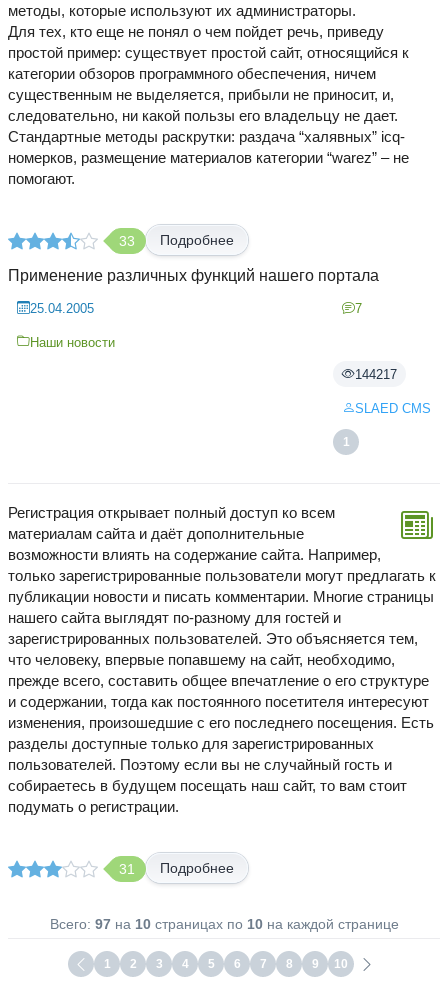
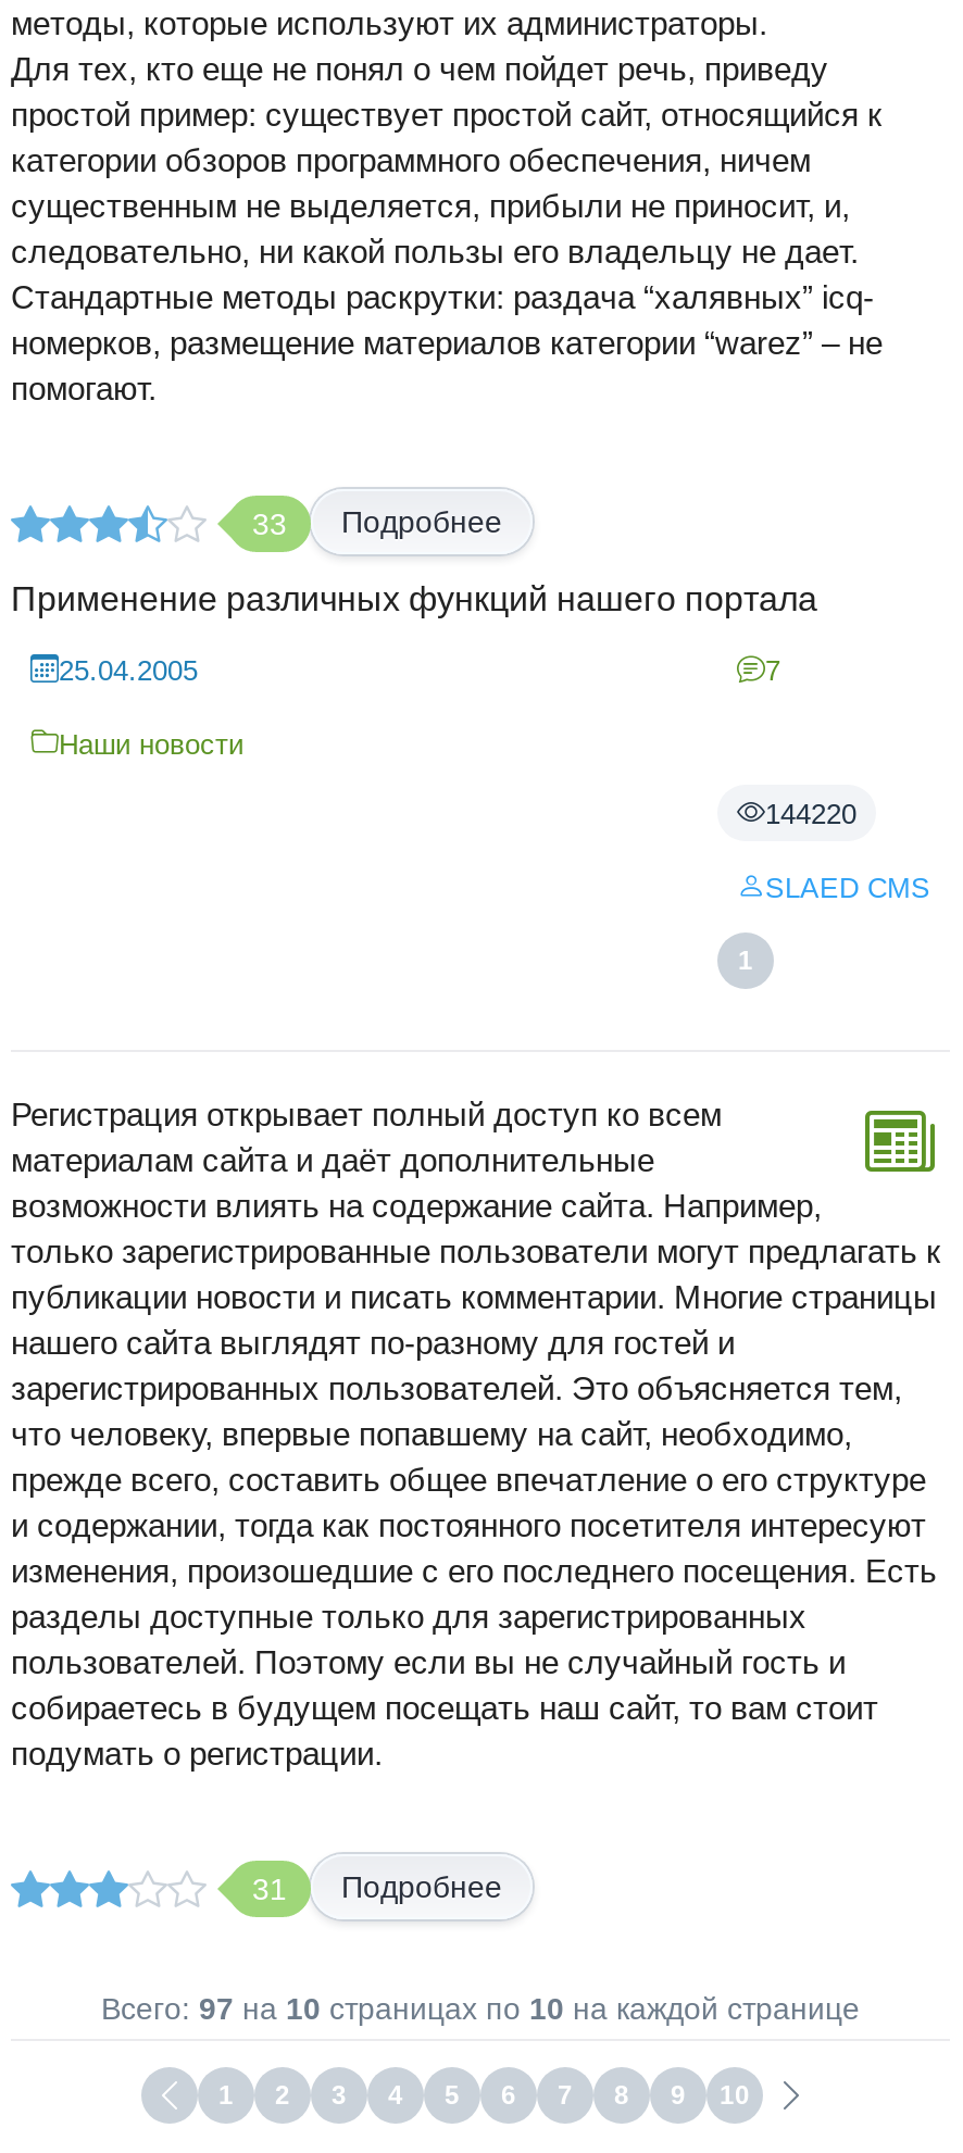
[355,366,397,381] 144217 -> [765,797,856,829] 144220

